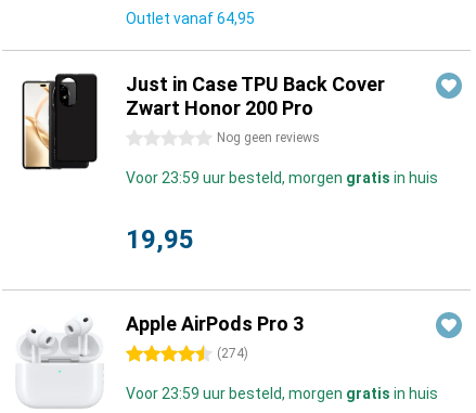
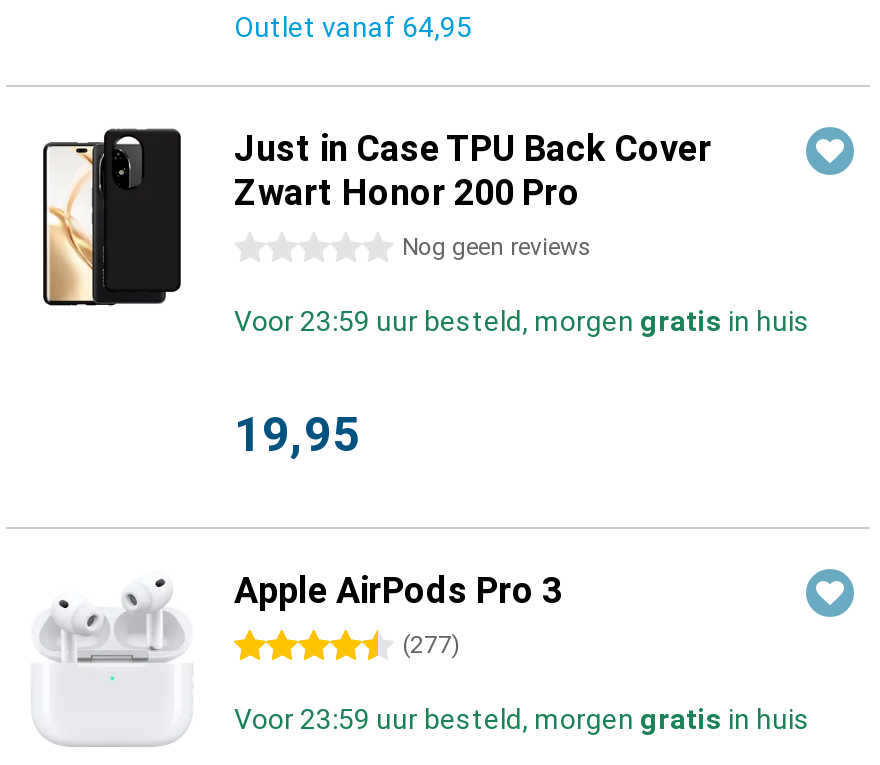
[217,346,248,361] (274) -> [402,631,460,659] (277)

